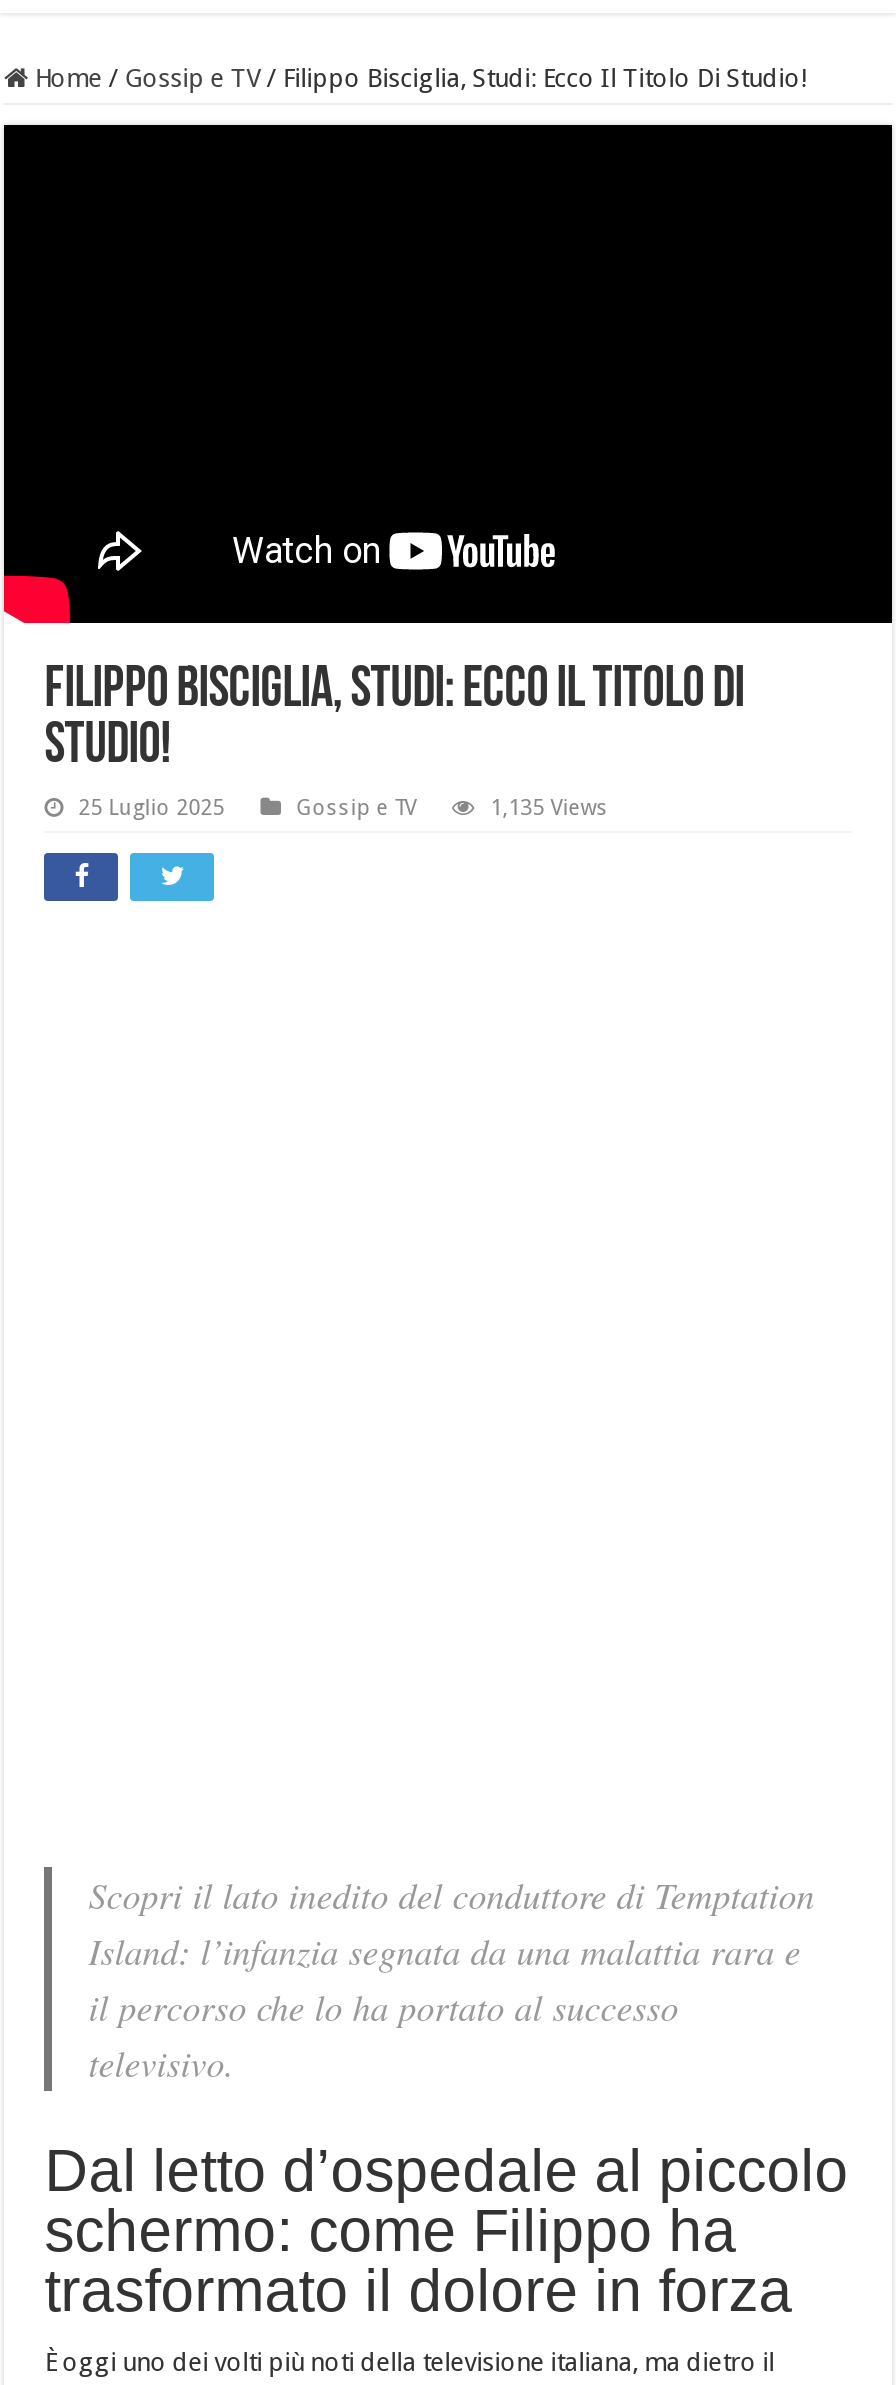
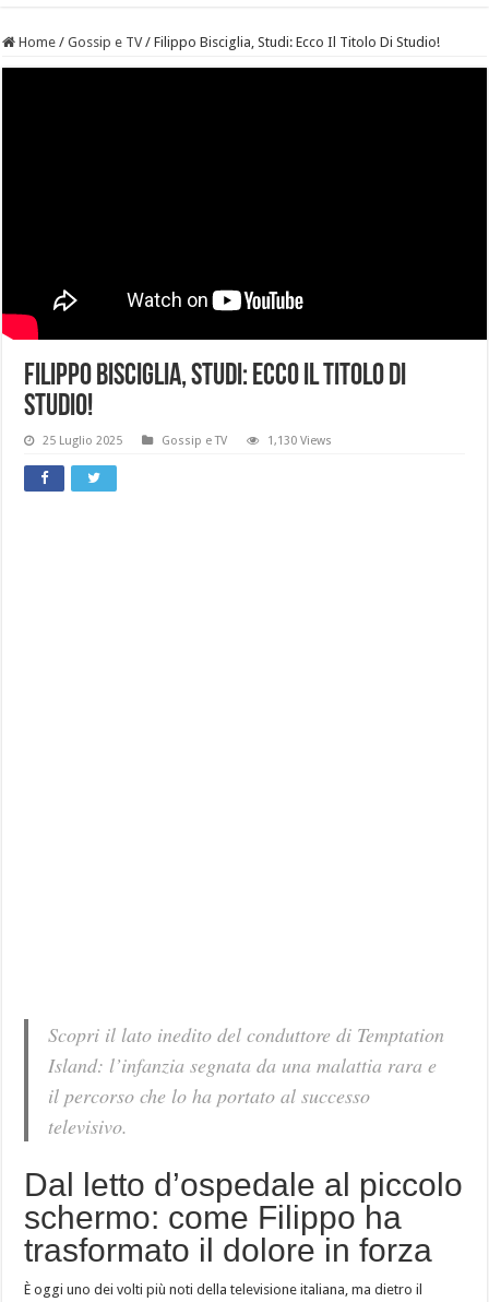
[490,796,608,822] 1,135 Views -> [268,434,332,448] 1,130 Views

